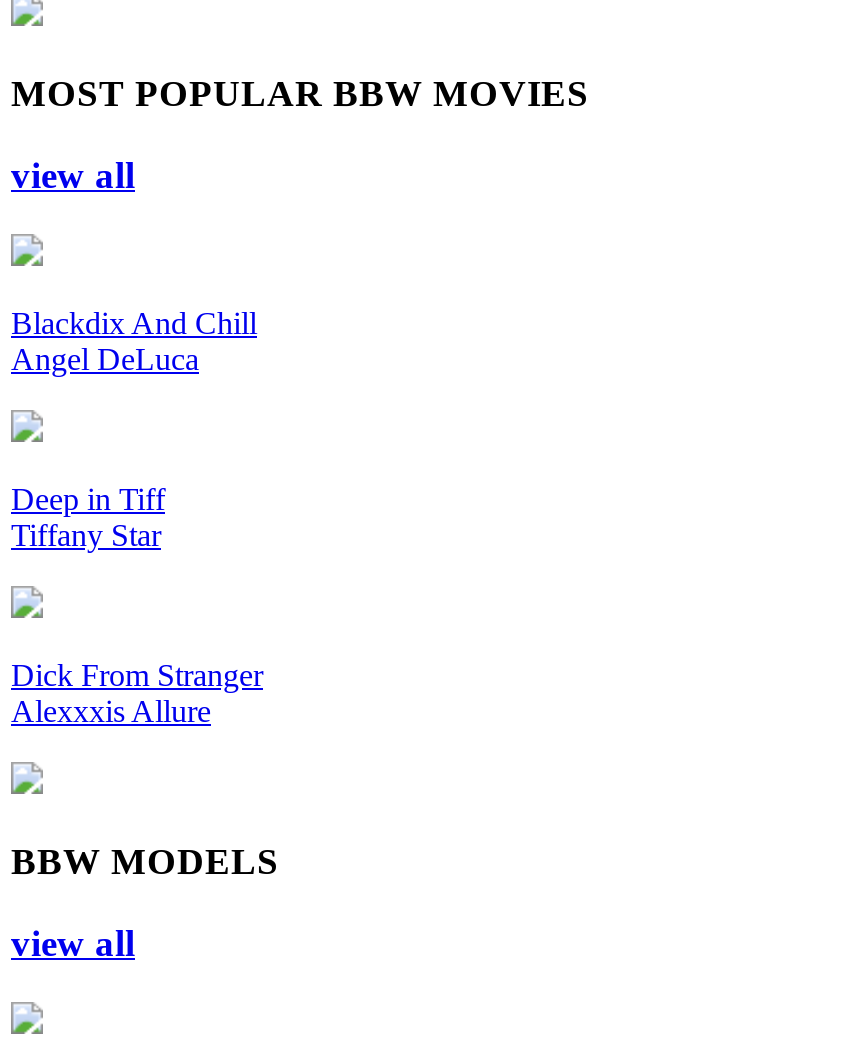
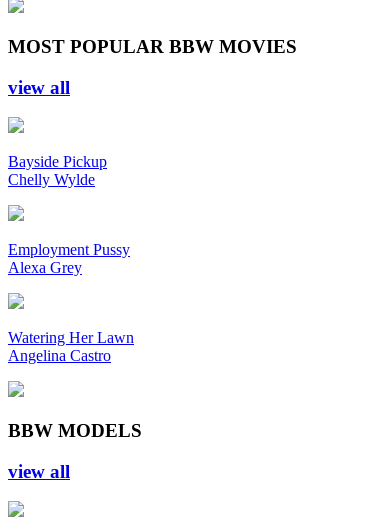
[11,307,257,377] Blackdix And Chill | Angel DeLuca -> [8,153,107,188] Bayside Pickup | Chelly Wylde
[11,483,165,553] Deep in Tiff | Tiffany Star -> [8,241,130,276] Employment Pussy | Alexa Grey
[11,659,263,729] Dick From Stranger | Alexxxis Allure -> [8,329,134,364] Watering Her Lawn | Angelina Castro

